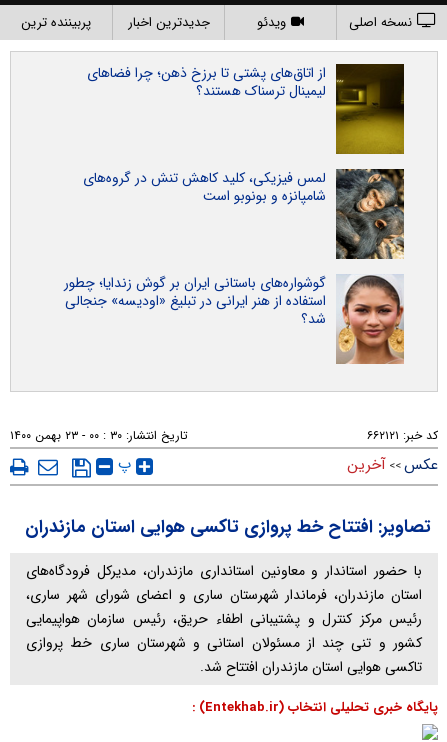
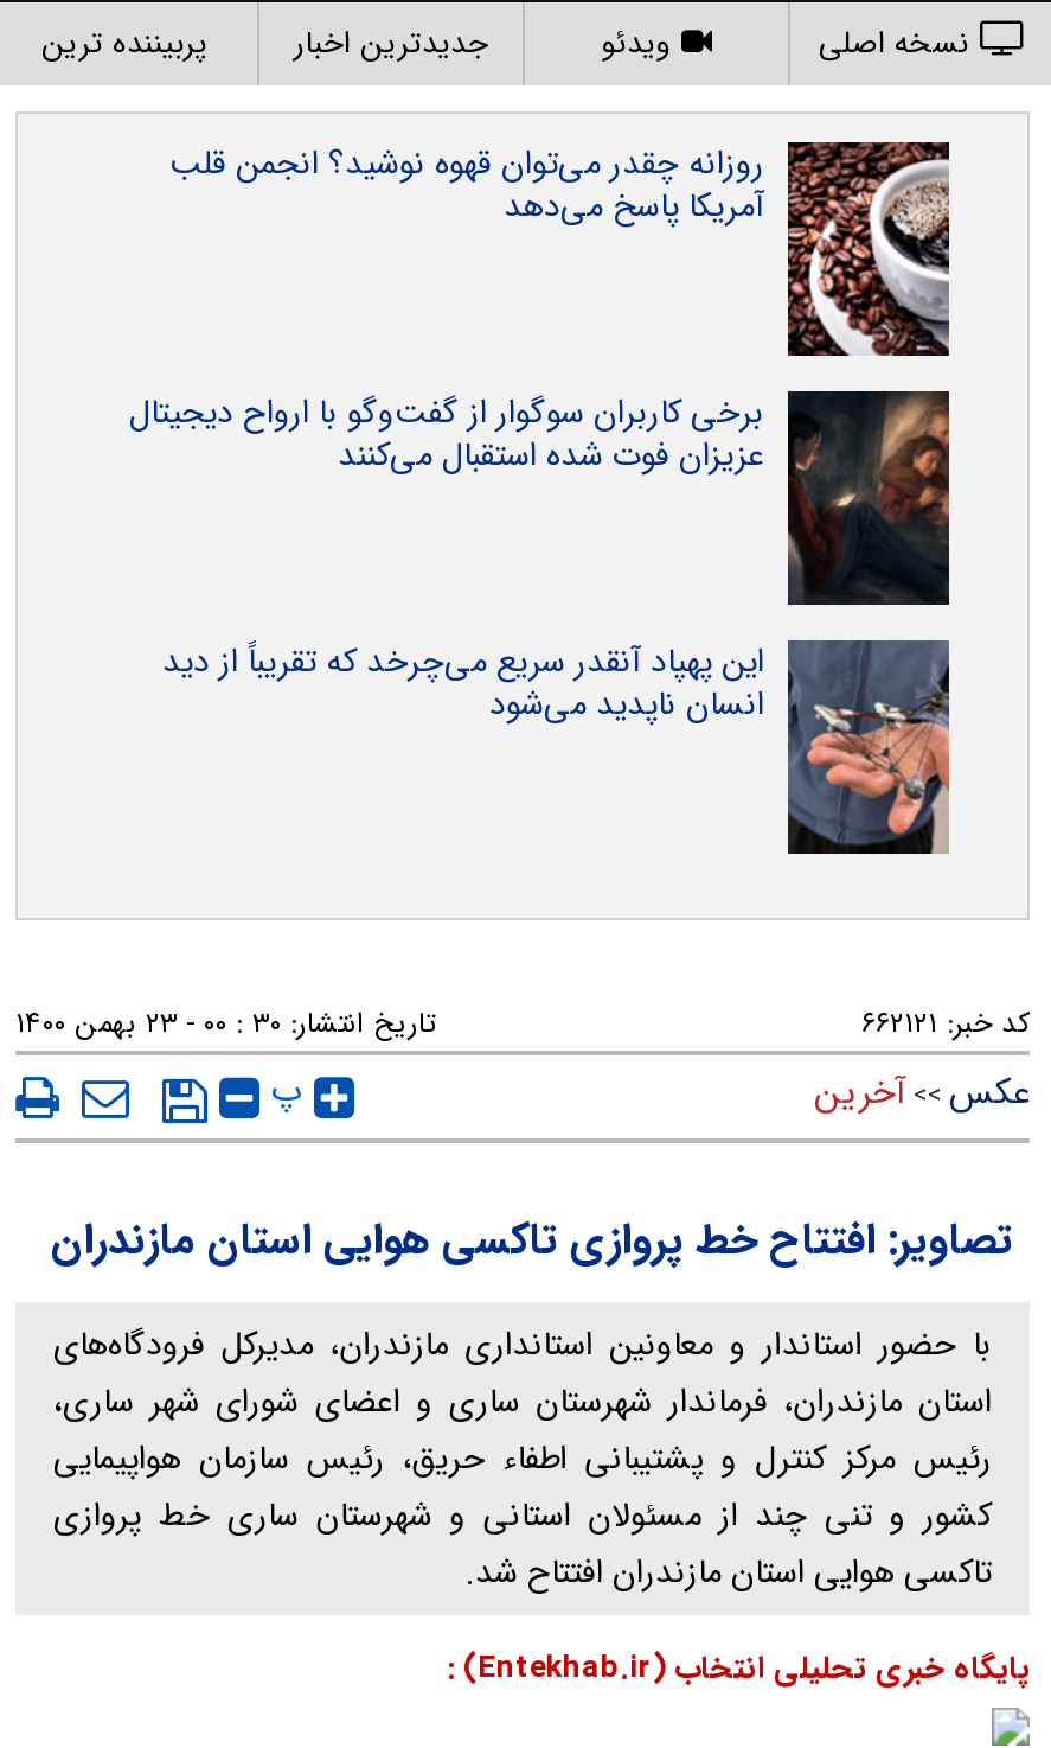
[87,62,405,155] [image] | از اتاق‌های پشتی تا برزخ ذهن؛ چرا فضاهای | لیمینال ترسناک هستند؟ -> [169,138,951,358] [image] | روزانه چقدر می‌توان قهوه نوشید؟ انجمن قلب | آمریکا پاسخ می‌دهد
[83,167,405,260] [image] | لمس فیزیکی، کلید کاهش تنش در گروه‌های | شامپانزه و بونوبو است -> [129,387,951,607] [image] | برخی کاربران سوگوار از گفت‌وگو با ارواح دیجیتال | عزیزان فوت شده استقبال می‌کنند
[64,272,404,365] [image] | گوشواره‌های باستانی ایران بر گوش زندایا؛ چطور | استفاده از هنر ایرانی در تبلیغ «اودیسه» جنجالی | شد؟ -> [162,636,951,856] [image] | این پهپاد آنقدر سریع می‌چرخد که تقریباً از دید | انسان ناپدید می‌شود

